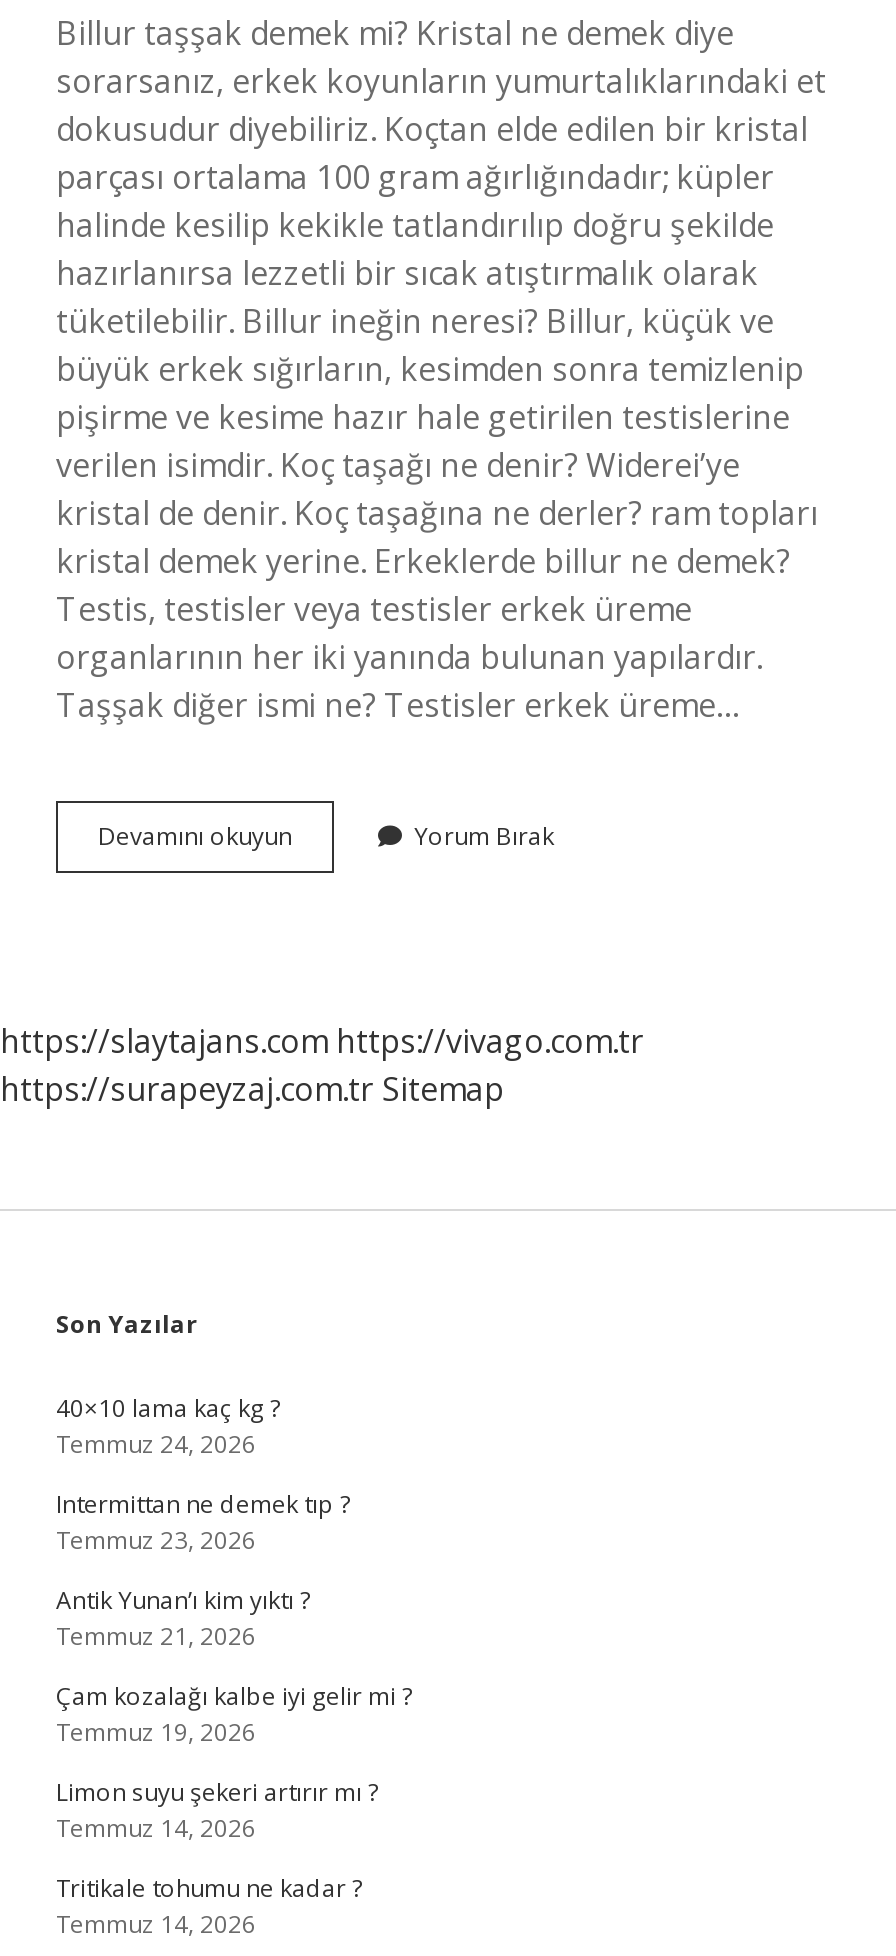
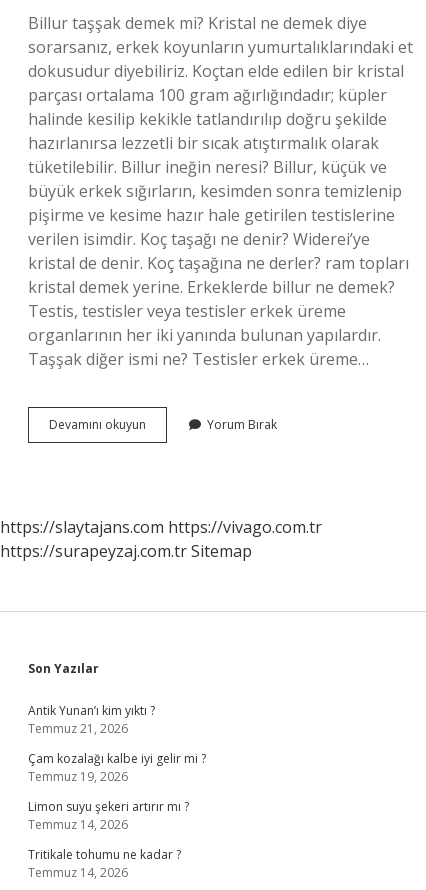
[56,1391,350,1557] 40×10 lama kaç kg ? | Temmuz 24, 2026 | Intermittan ne demek tıp ? | Temmuz 23, 2026 -> none

